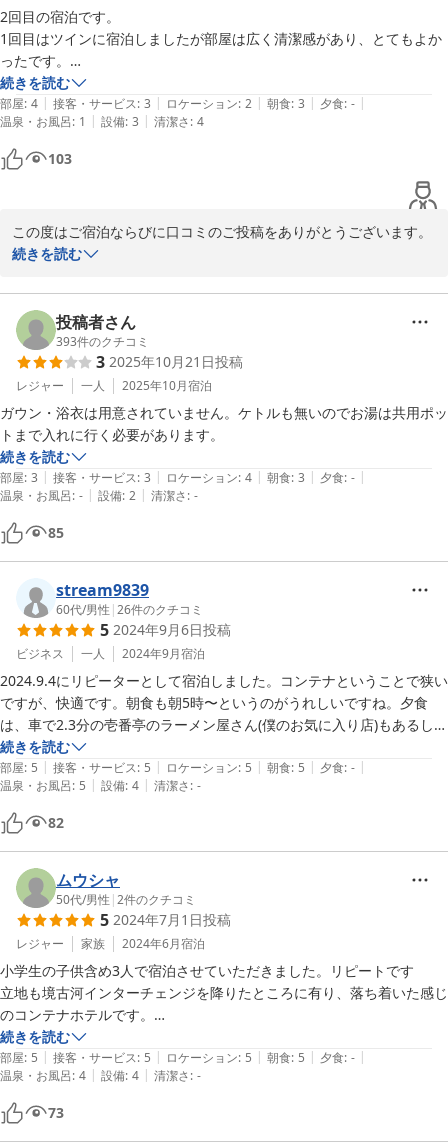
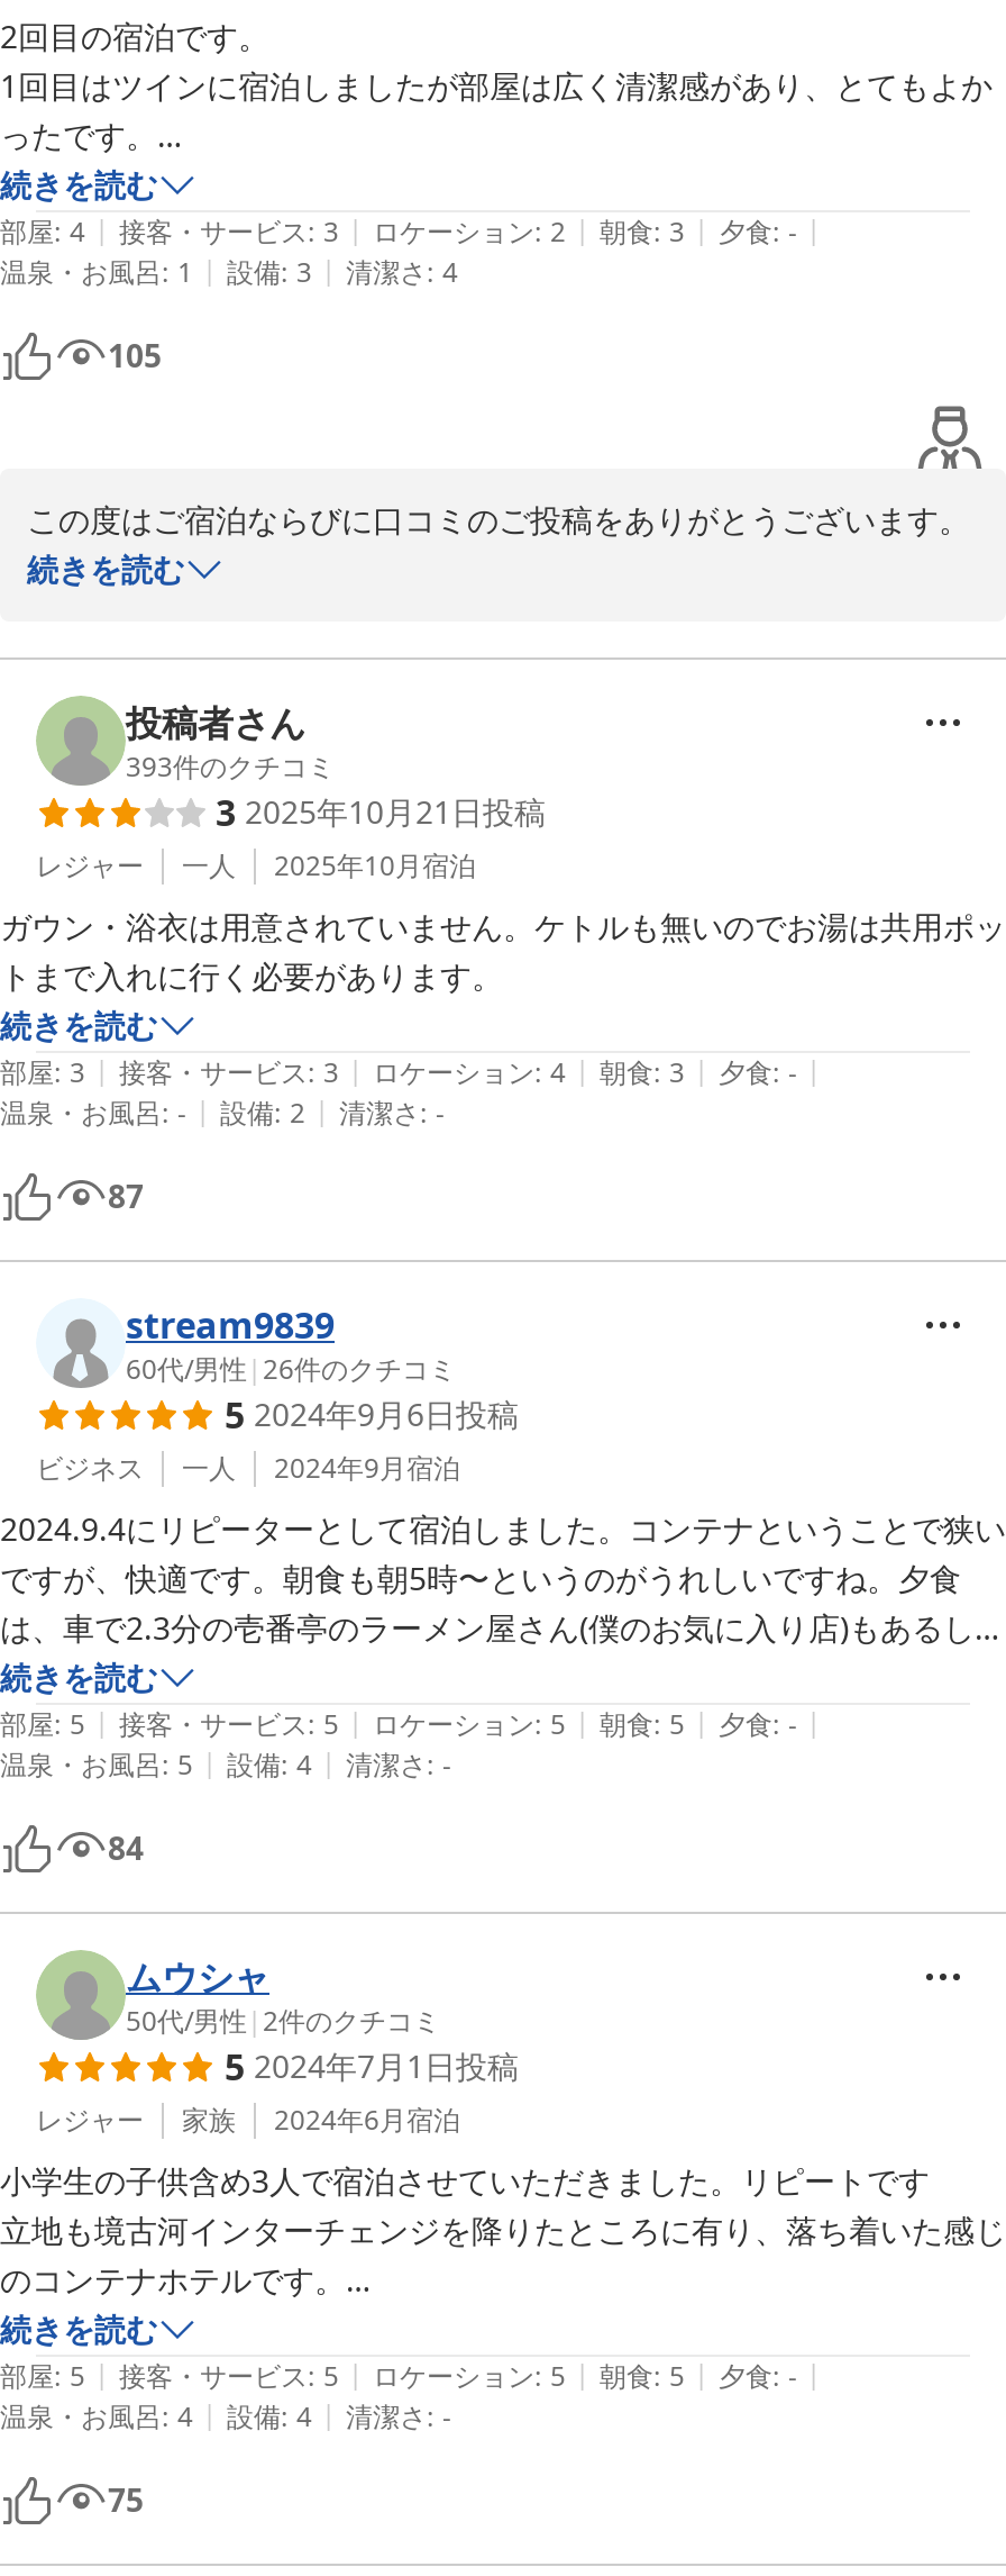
[48,149,72,168] 103 -> [108,334,162,377] 105
[48,523,64,542] 85 -> [108,1174,144,1217] 87
[48,813,64,832] 82 -> [108,1826,144,1869] 84
[48,1103,64,1122] 73 -> [108,2478,144,2521] 75

